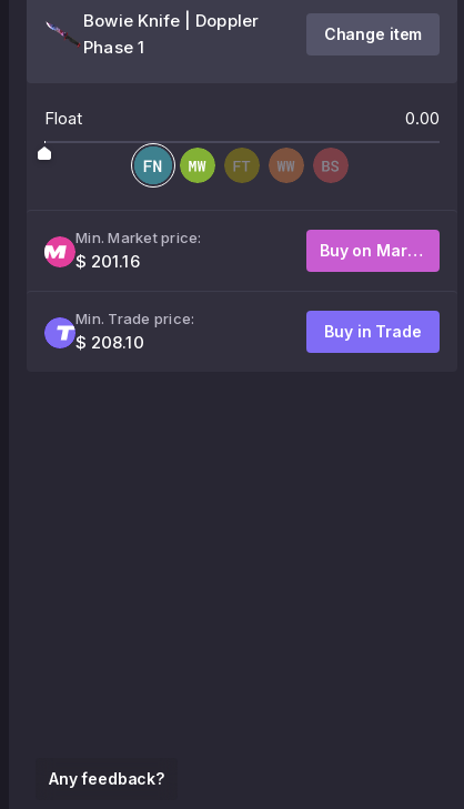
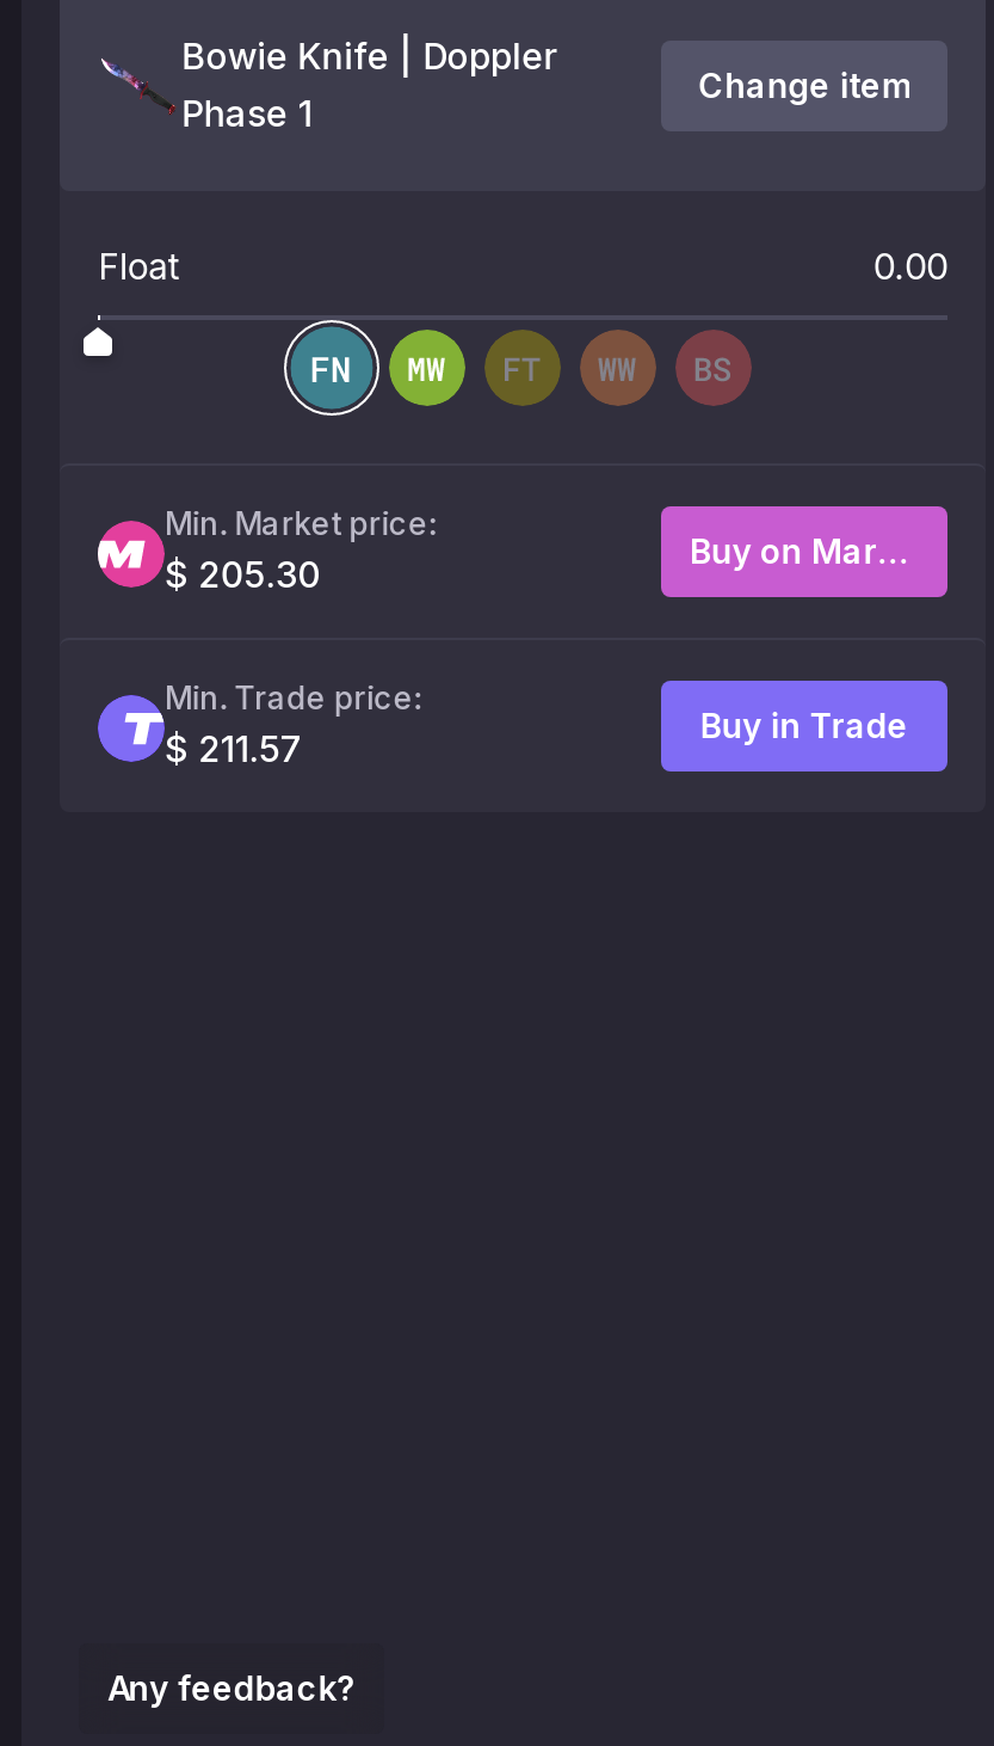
[75,251,139,272] $ 201.16 -> [165,552,321,597] $ 205.30
[75,332,144,353] $ 208.10 -> [165,726,302,771] $ 211.57

